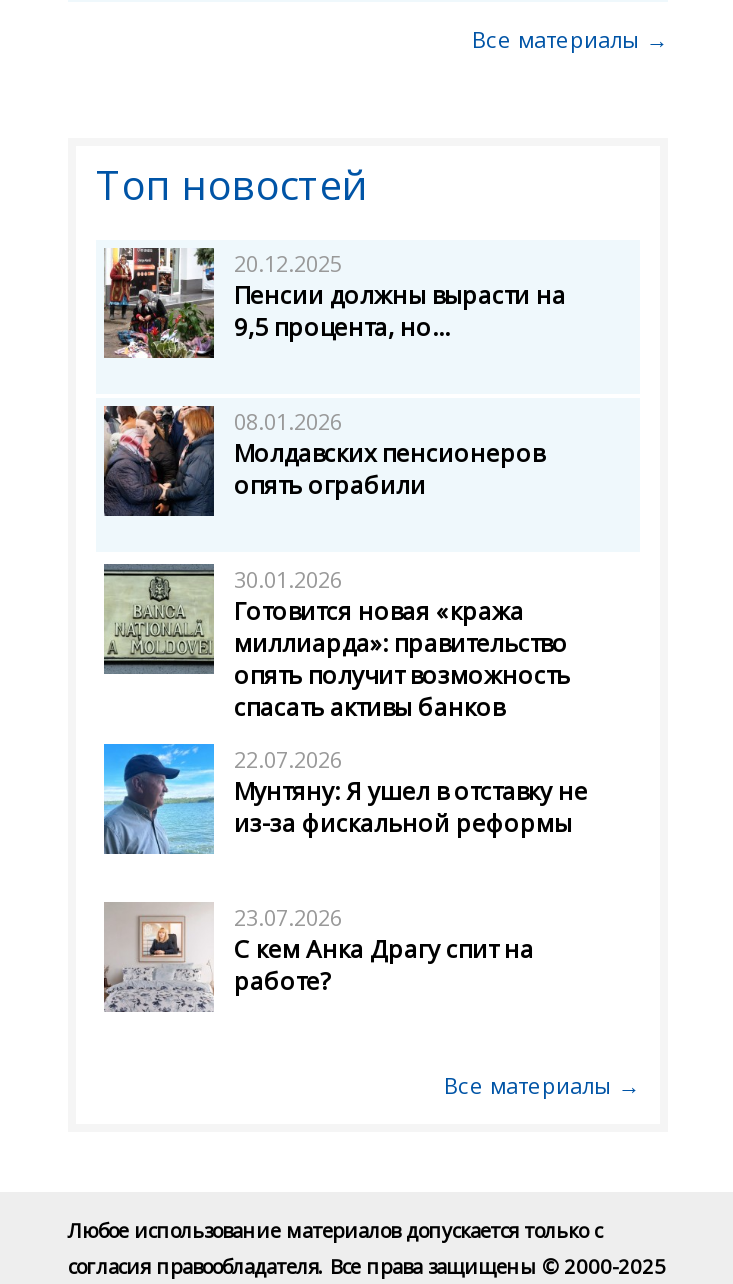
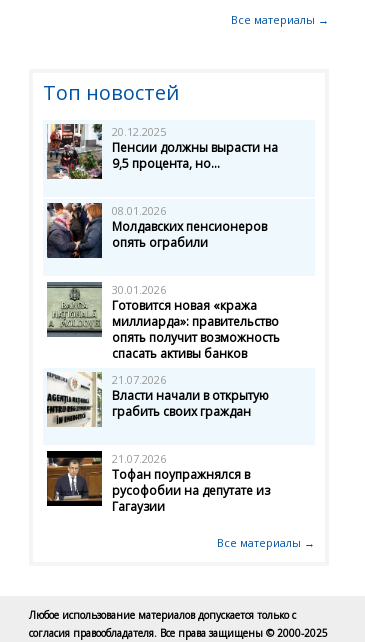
[102,742,588,856] [image] | 22.07.2026 | Мунтяну: Я ушел в отставку не | из-за фискальной реформы -> [46,371,269,427] [image] | 21.07.2026 | Власти начали в открытую | грабить своих граждан
[102,901,534,1014] [image] | 23.07.2026 | С кем Анка Драгу спит на | работе? -> [46,450,270,515] [image] | 21.07.2026 | Тофан поупражнялся в | русофобии на депутате из | Гагаузии

